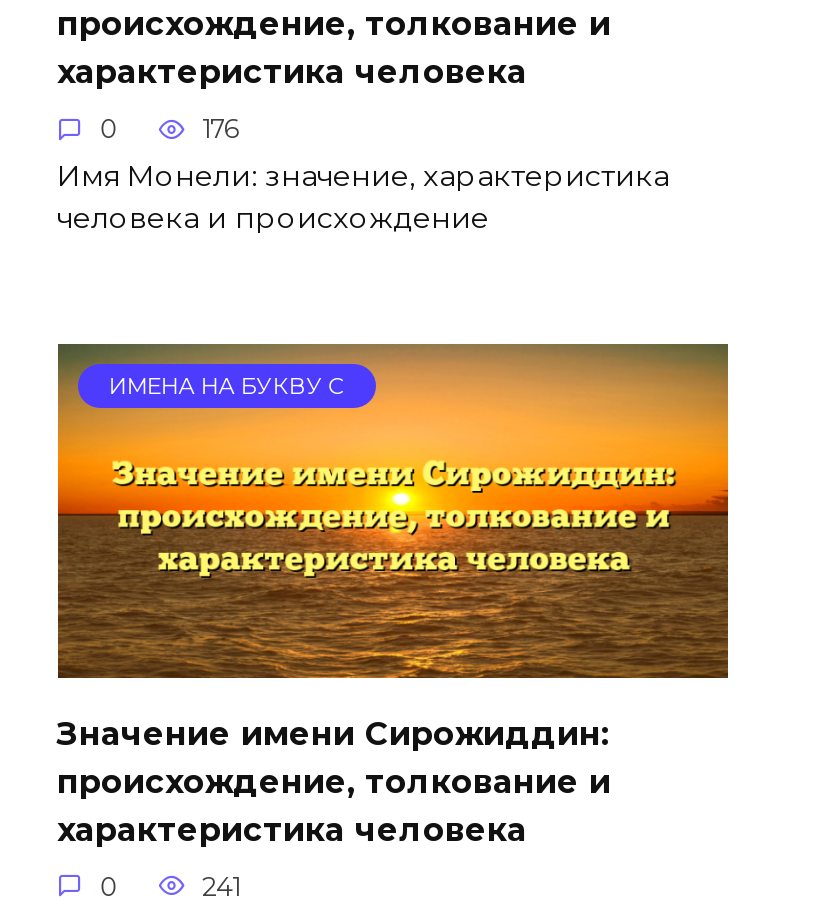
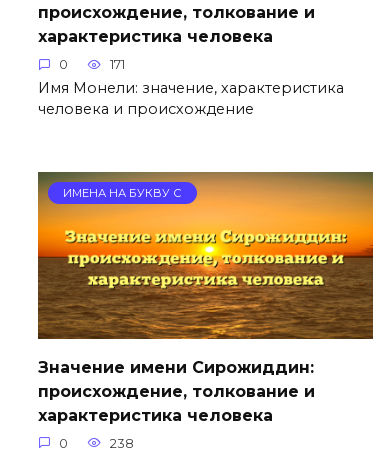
[202,115,240,145] 176 -> [110,57,125,72] 171
[202,871,240,901] 241 -> [110,436,134,451] 238

